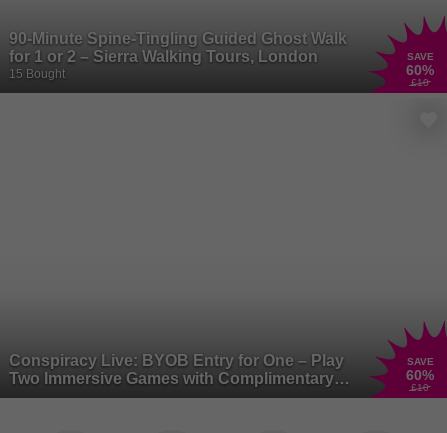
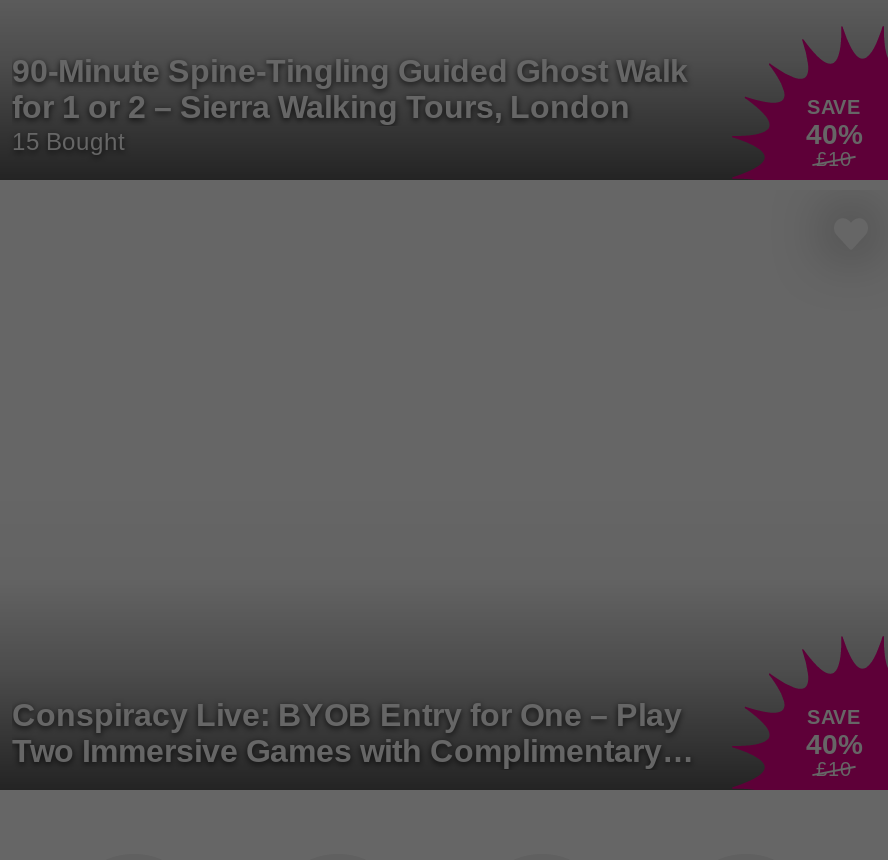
[406,62,434,78] 60% -> [806,119,862,151] 40%
[406,367,434,383] 60% -> [806,728,862,760] 40%

